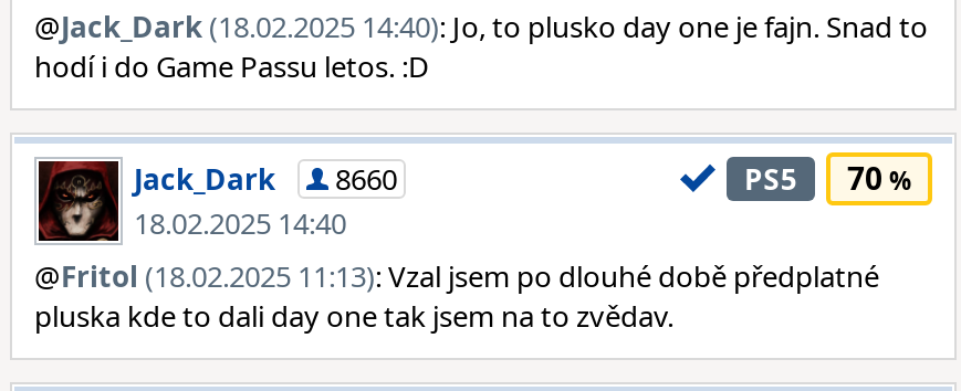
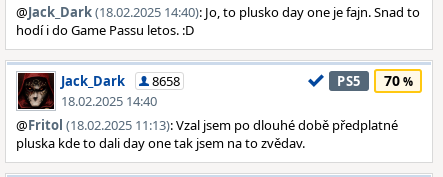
[134,159,397,199] Jack_Dark 8660 -> [61,72,180,90] Jack_Dark 8658

